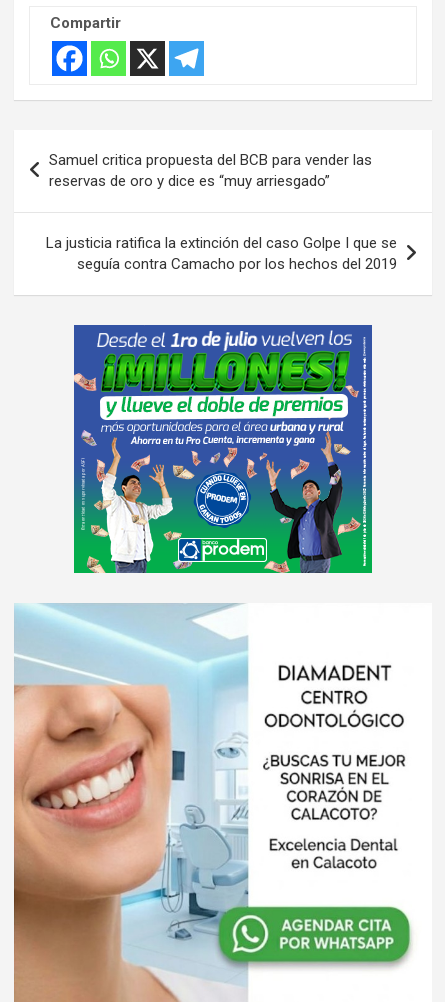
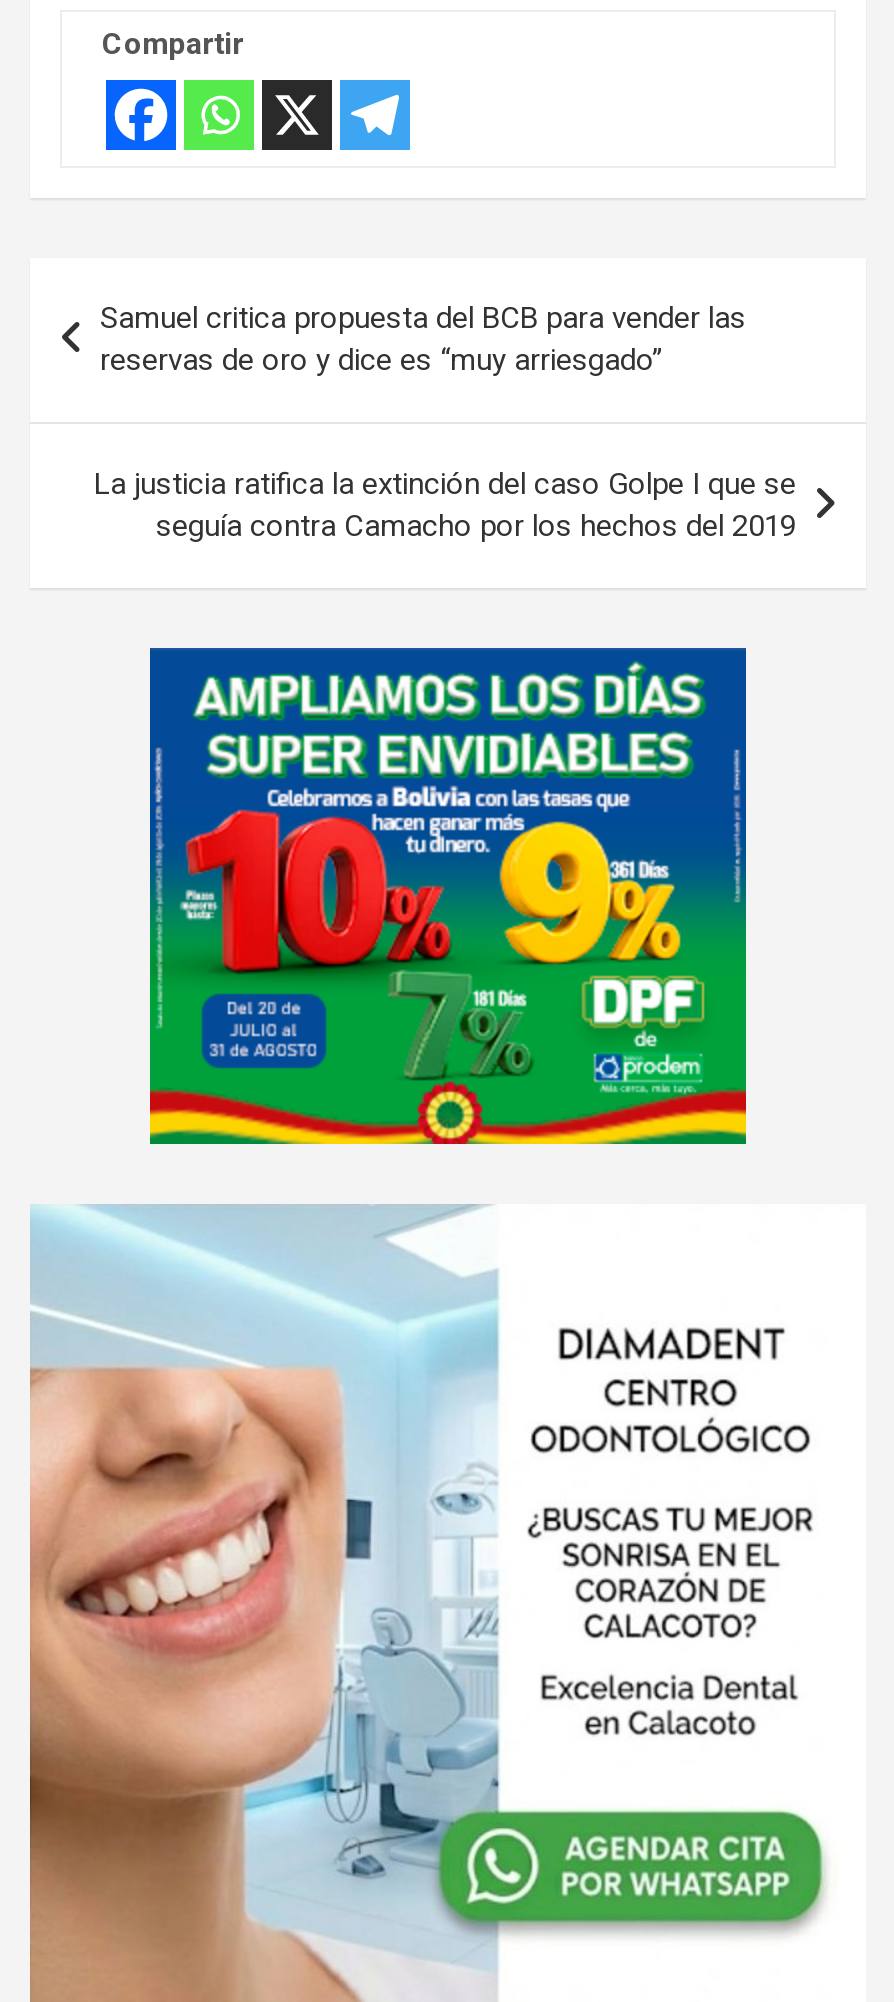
[73,326,373,574] [image] -> [148,652,748,1146] [image]

